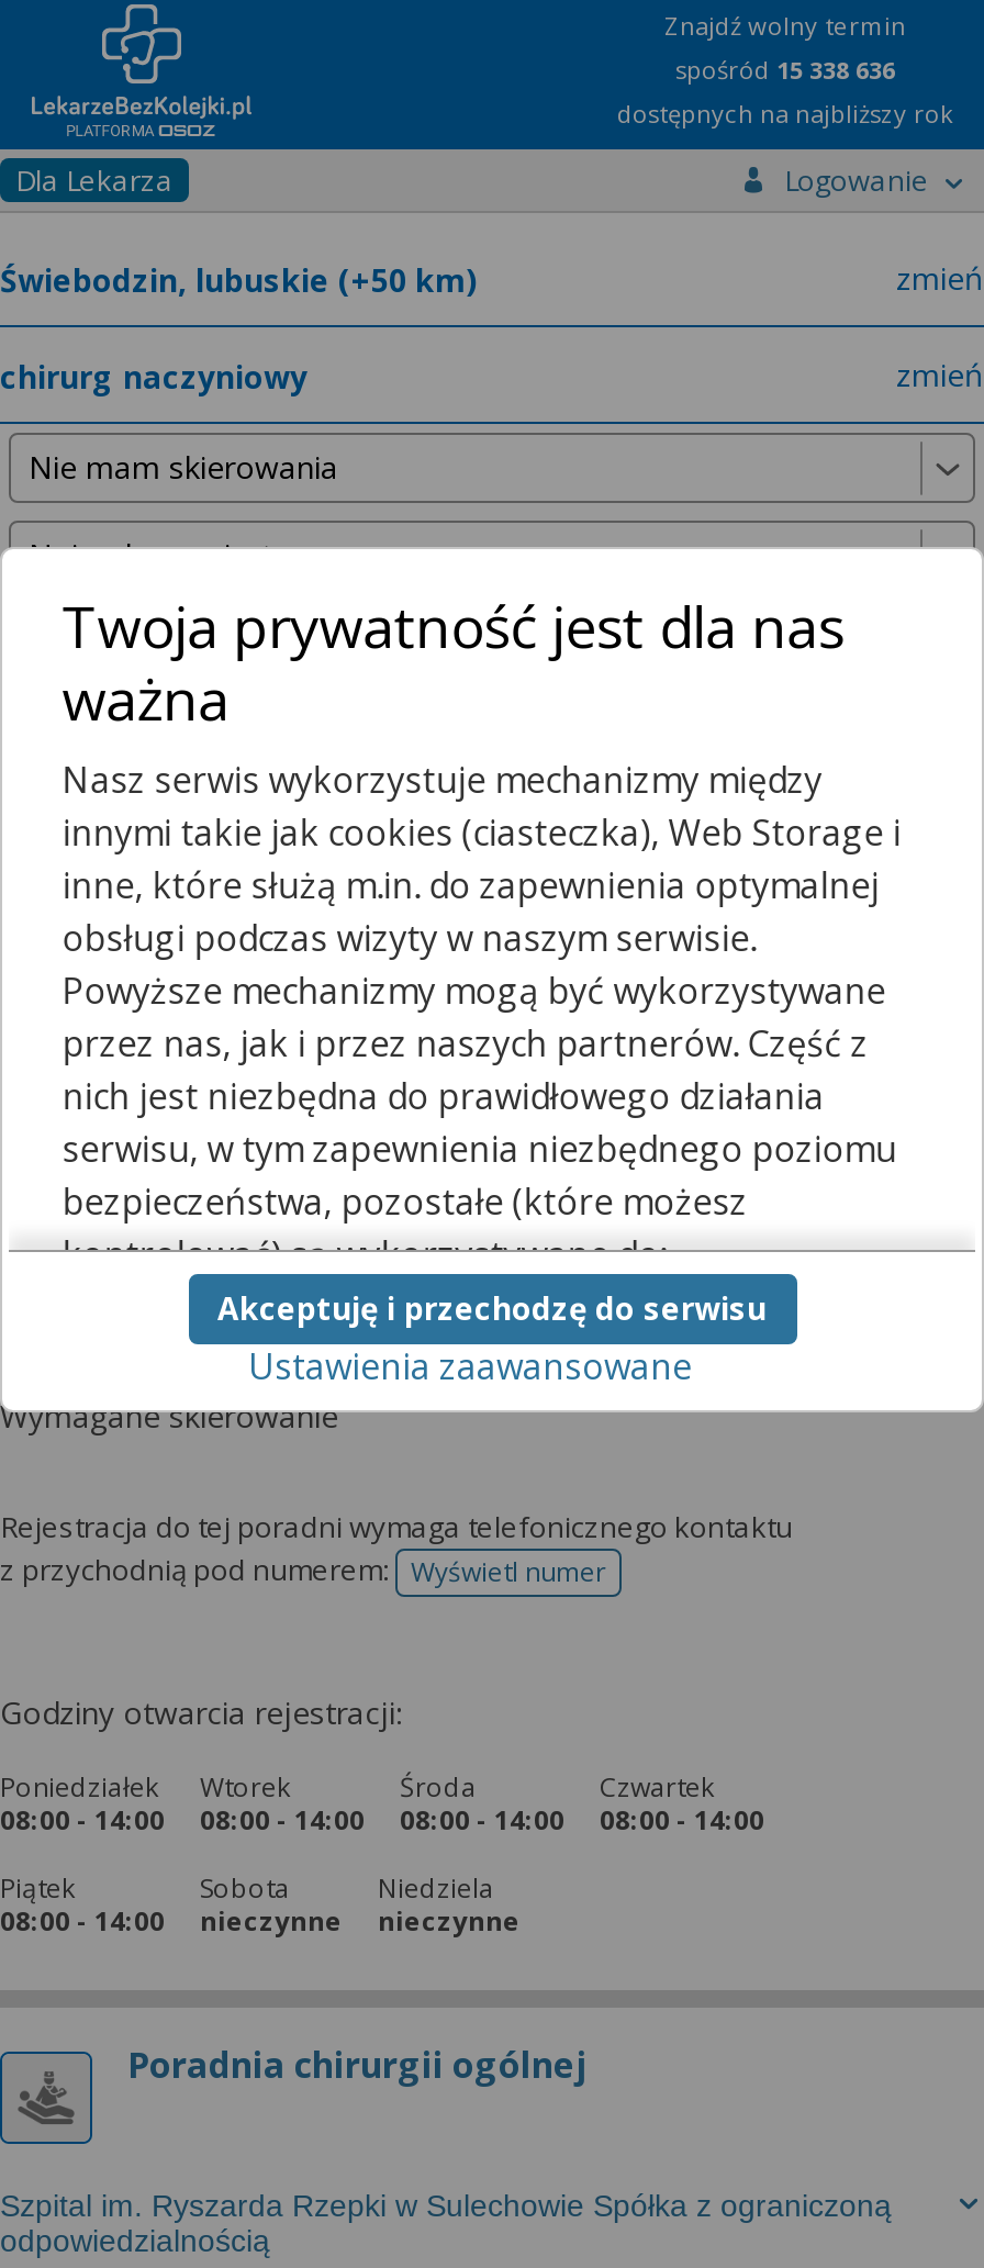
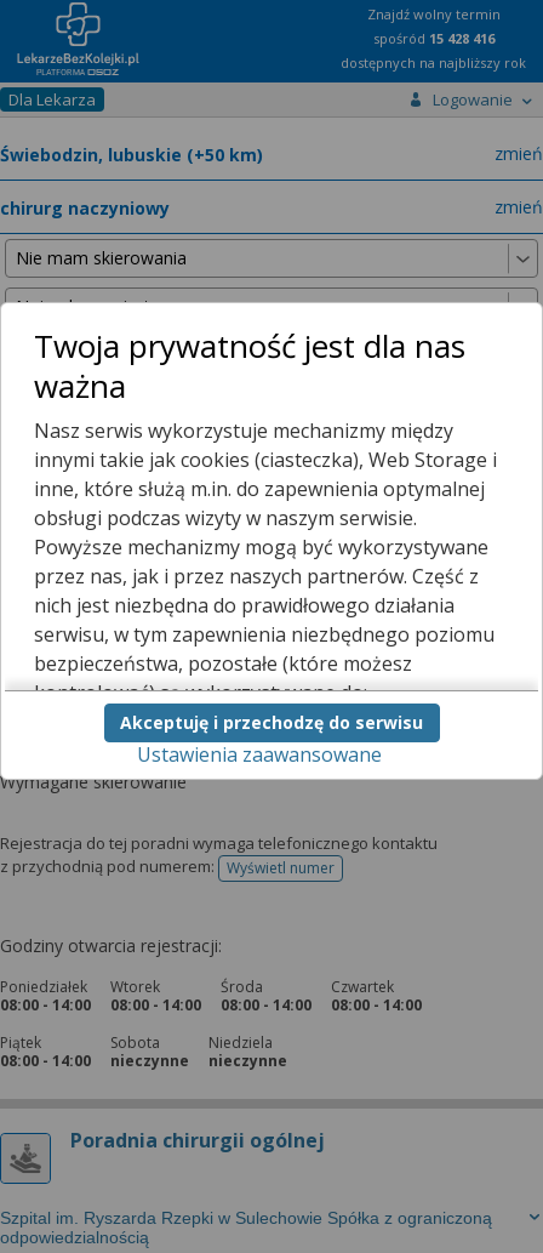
[675,53,895,86] spośród 15 338 636 -> [373,29,494,47] spośród 15 428 416

